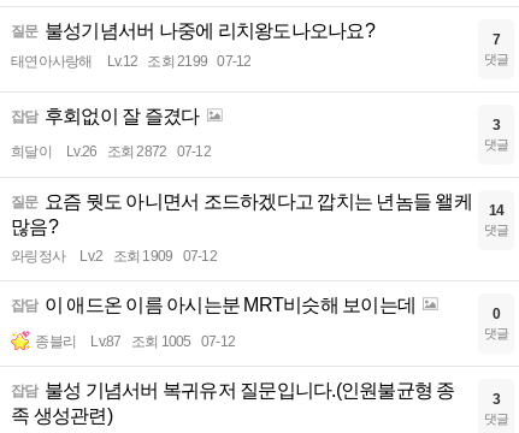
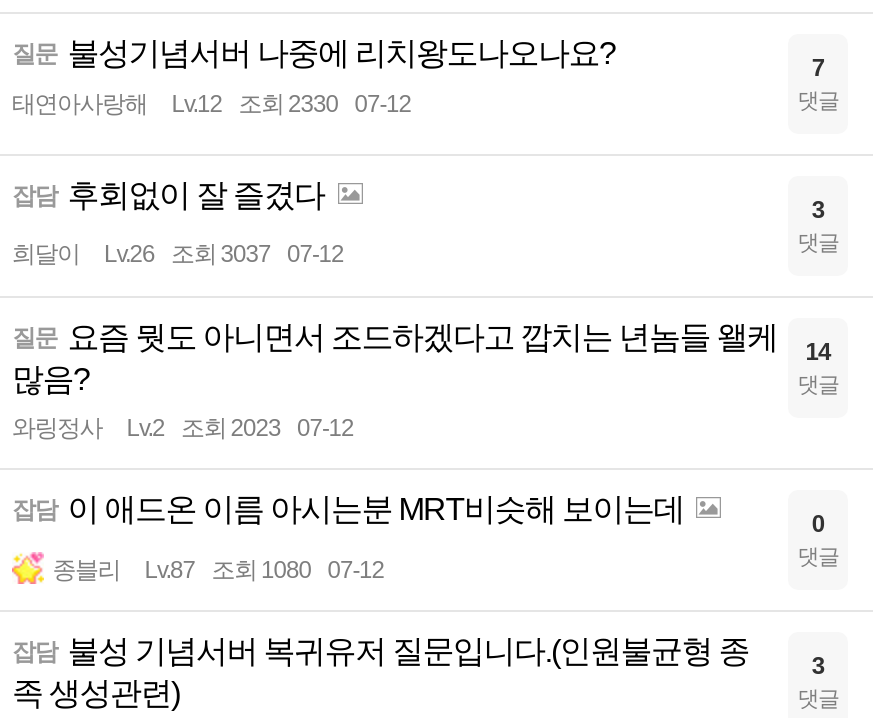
[11,52,251,69] 태연아사랑해 Lv.12 조회 2199 07-12 -> [12,89,411,117] 태연아사랑해 Lv.12 조회 2330 07-12
[11,143,210,159] 희달이 Lv.26 조회 2872 07-12 -> [12,239,344,267] 희달이 Lv.26 조회 3037 07-12
[11,247,217,264] 와링정사 Lv.2 조회 1909 07-12 -> [12,413,354,441] 와링정사 Lv.2 조회 2023 07-12
[35,333,235,349] 종블리 Lv.87 조회 1005 07-12 -> [52,555,384,583] 종블리 Lv.87 조회 1080 07-12

